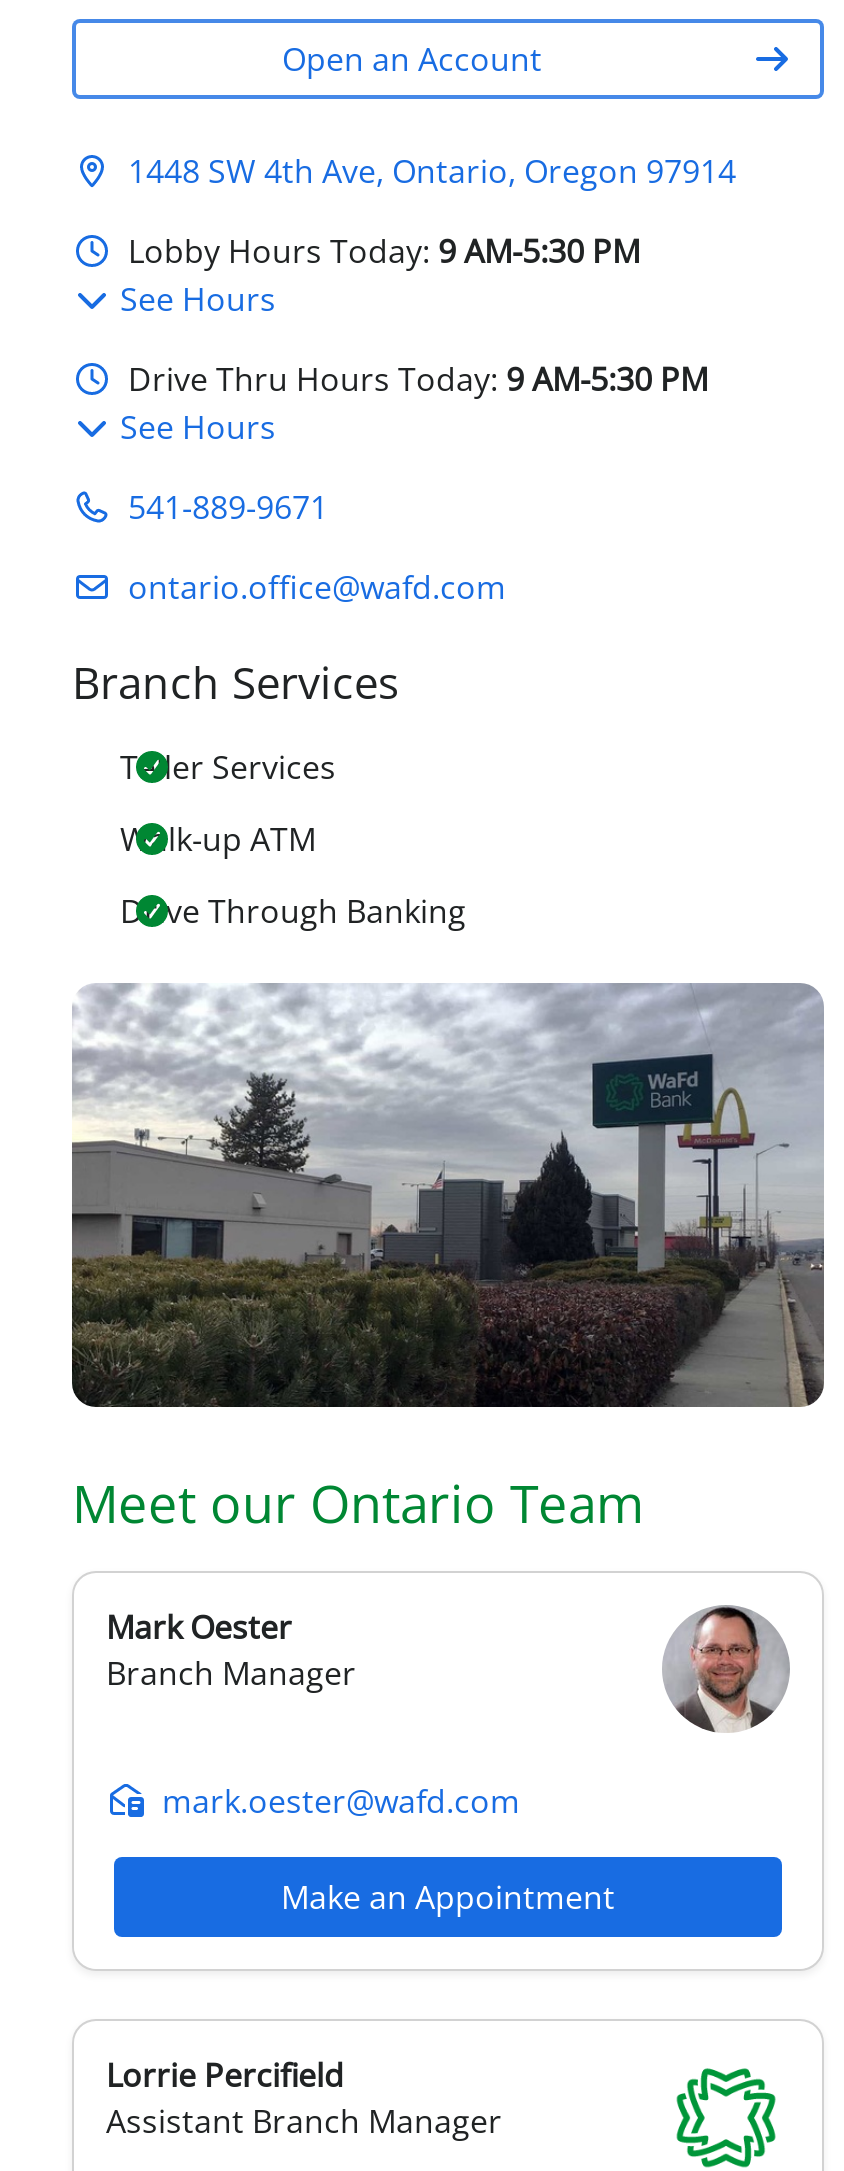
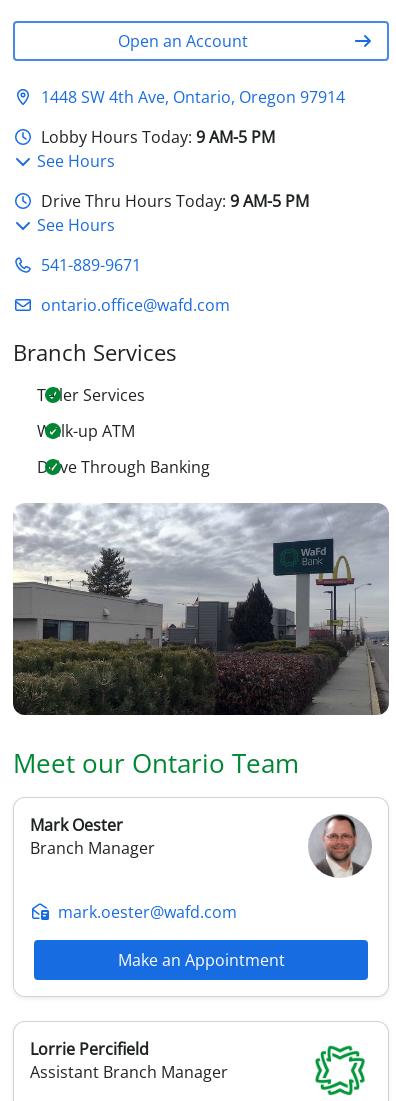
[128,229,640,273] Lobby Hours Today: 9 AM-5:30 PM -> [41,126,275,148] Lobby Hours Today: 9 AM-5 PM
[128,357,708,401] Drive Thru Hours Today: 9 AM-5:30 PM -> [41,190,309,212] Drive Thru Hours Today: 9 AM-5 PM

